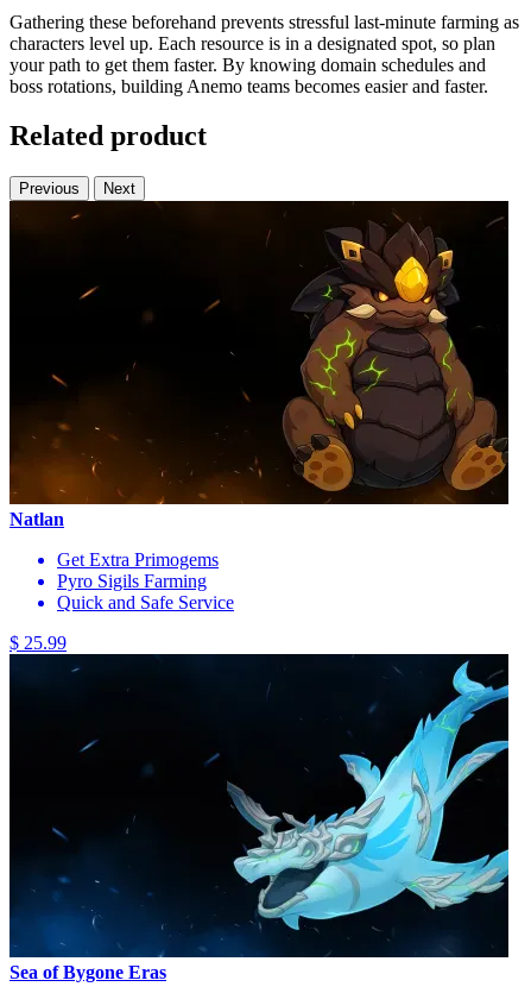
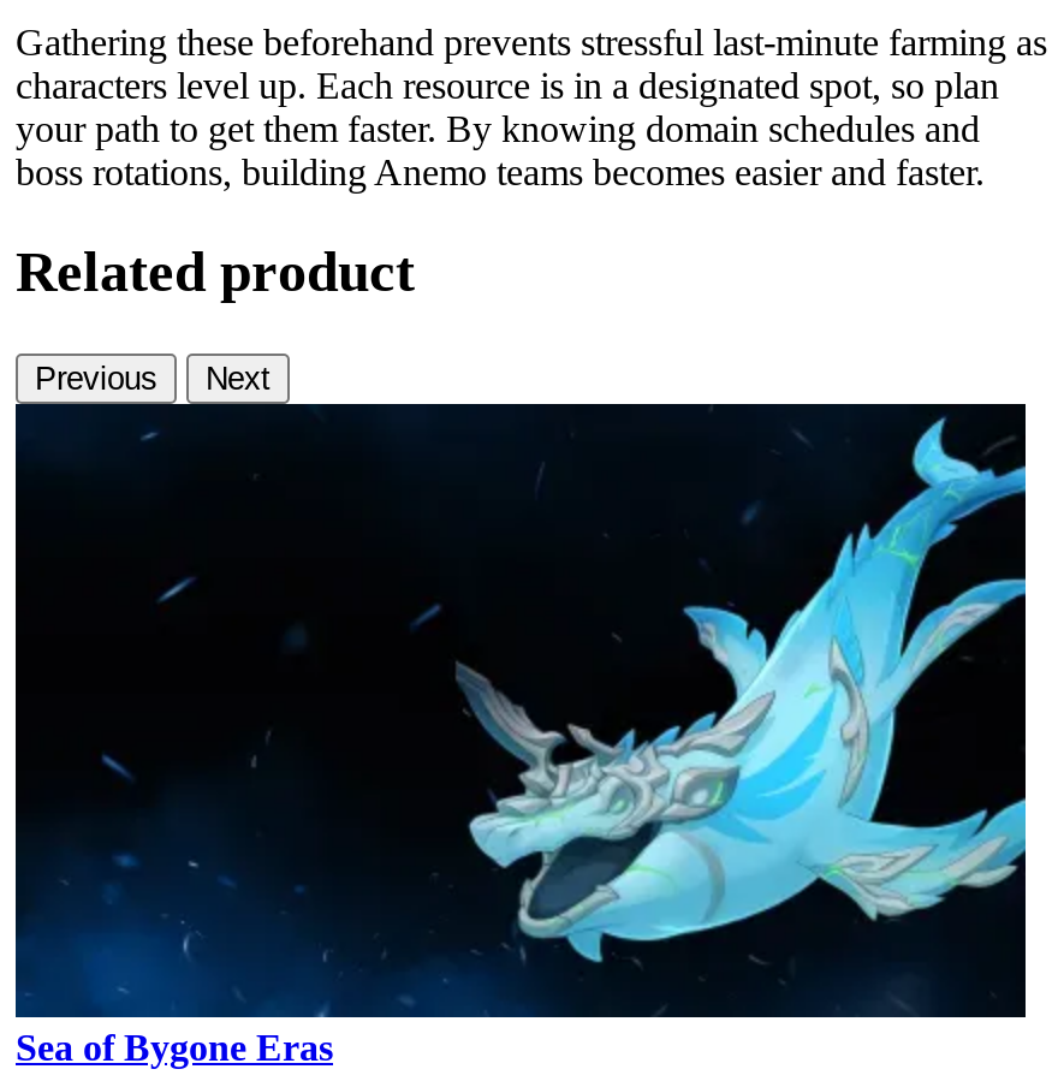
[10,201,510,653] [image] | Natlan | Get Extra Primogems | Pyro Sigils Farming | Quick and Safe Service | $ 25.99 -> none

